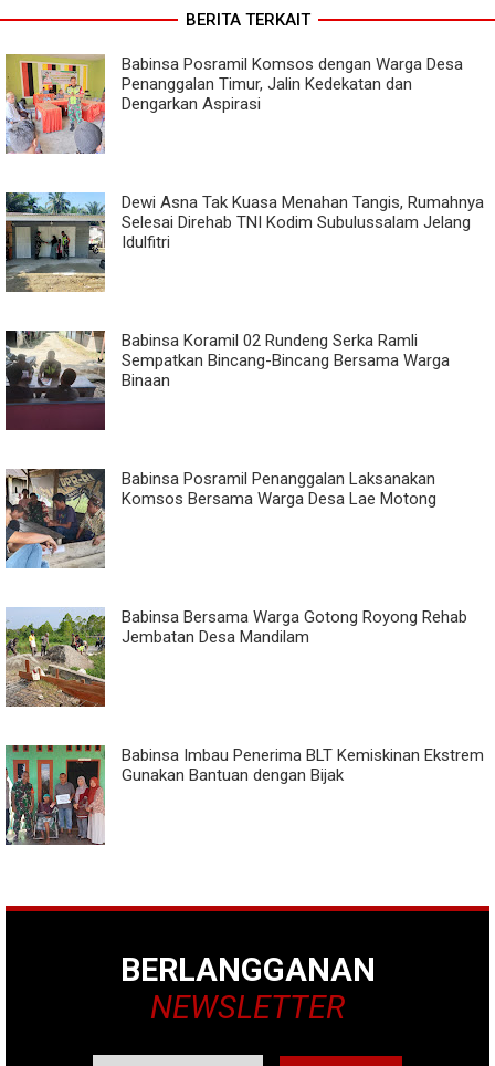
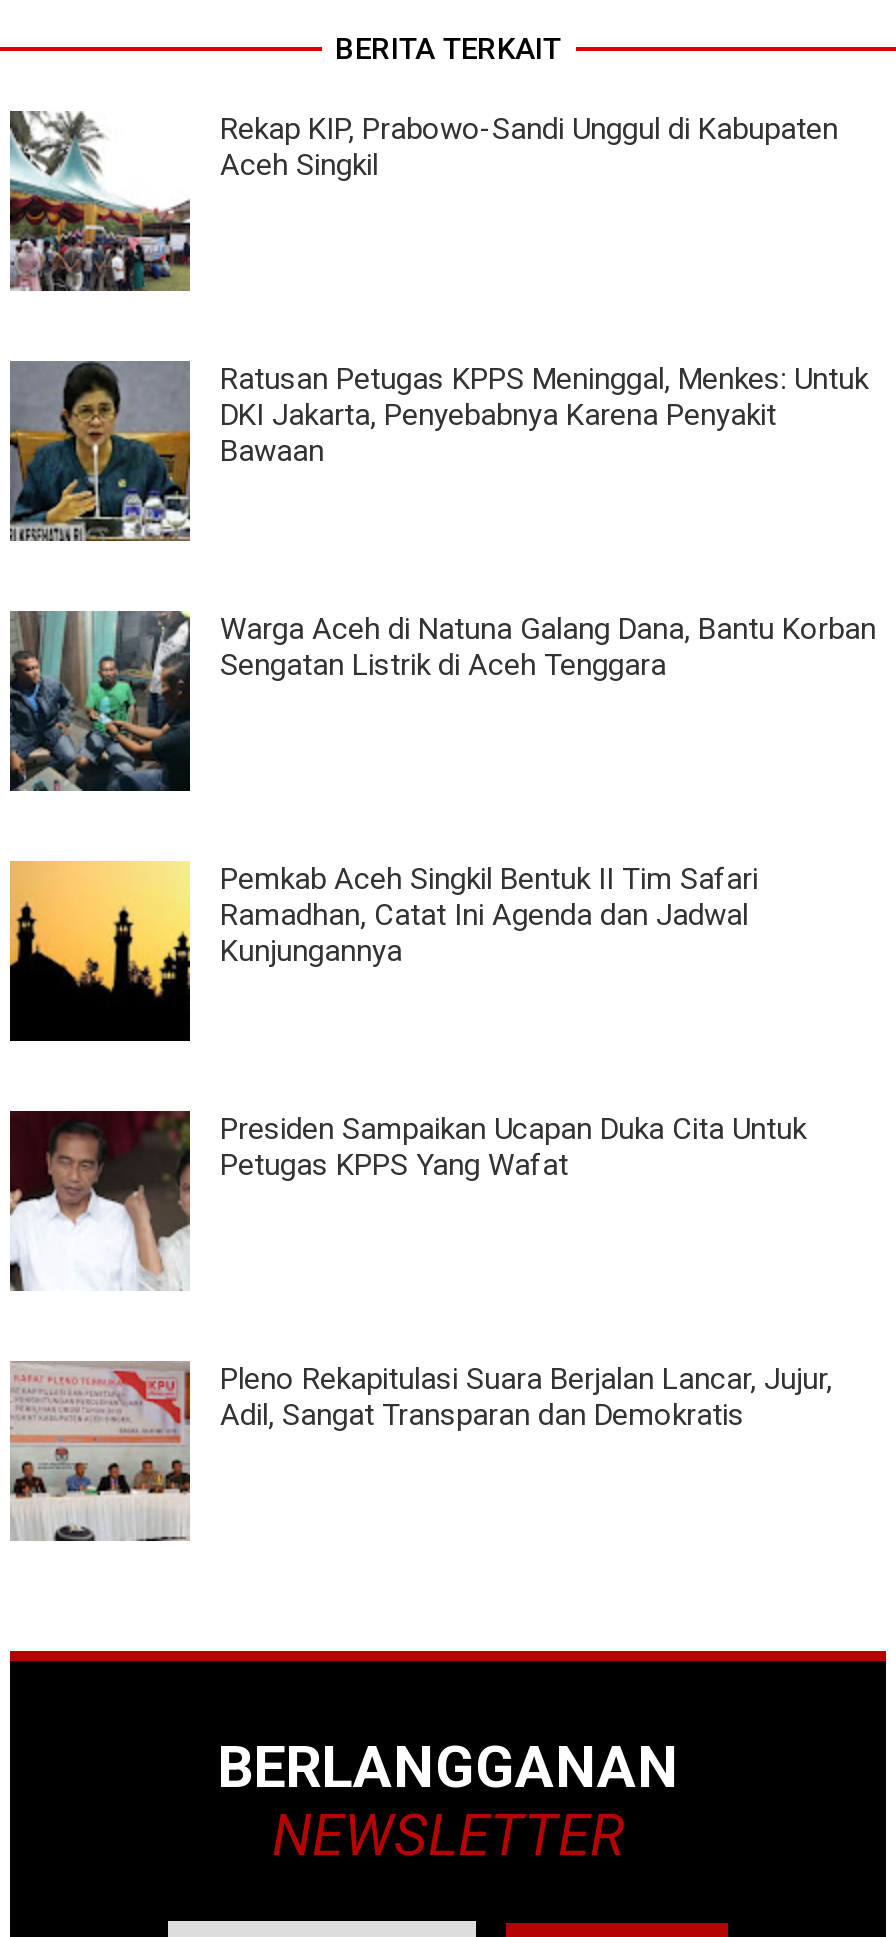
[4,53,463,154] [image] | Babinsa Posramil Komsos dengan Warga Desa | Penanggalan Timur, Jalin Kedekatan dan | Dengarkan Aspirasi -> [8,111,838,293] [image] | Rekap KIP, Prabowo-Sandi Unggul di Kabupaten | Aceh Singkil
[4,192,484,292] [image] | Dewi Asna Tak Kuasa Menahan Tangis, Rumahnya | Selesai Direhab TNI Kodim Subulussalam Jelang | Idulfitri -> [8,359,868,541] [image] | Ratusan Petugas KPPS Meninggal, Menkes: Untuk | DKI Jakarta, Penyebabnya Karena Penyakit | Bawaan
[6,330,450,430] [image] | Babinsa Koramil 02 Rundeng Serka Ramli | Sempatkan Bincang-Bincang Bersama Warga | Binaan -> [10,611,876,791] [image] | Warga Aceh di Natuna Galang Dana, Bantu Korban | Sengatan Listrik di Aceh Tenggara
[4,468,436,569] [image] | Babinsa Posramil Penanggalan Laksanakan | Komsos Bersama Warga Desa Lae Motong -> [8,859,758,1043] [image] | Pemkab Aceh Singkil Bentuk II Tim Safari | Ramadhan, Catat Ini Agenda dan Jadwal | Kunjungannya
[4,607,467,708] [image] | Babinsa Bersama Warga Gotong Royong Rehab | Jembatan Desa Mandilam -> [8,1109,806,1291] [image] | Presiden Sampaikan Ucapan Duka Cita Untuk | Petugas KPPS Yang Wafat
[4,745,484,845] [image] | Babinsa Imbau Penerima BLT Kemiskinan Ekstrem | Gunakan Bantuan dengan Bijak -> [10,1361,832,1541] [image] | Pleno Rekapitulasi Suara Berjalan Lancar, Jujur, | Adil, Sangat Transparan dan Demokratis

